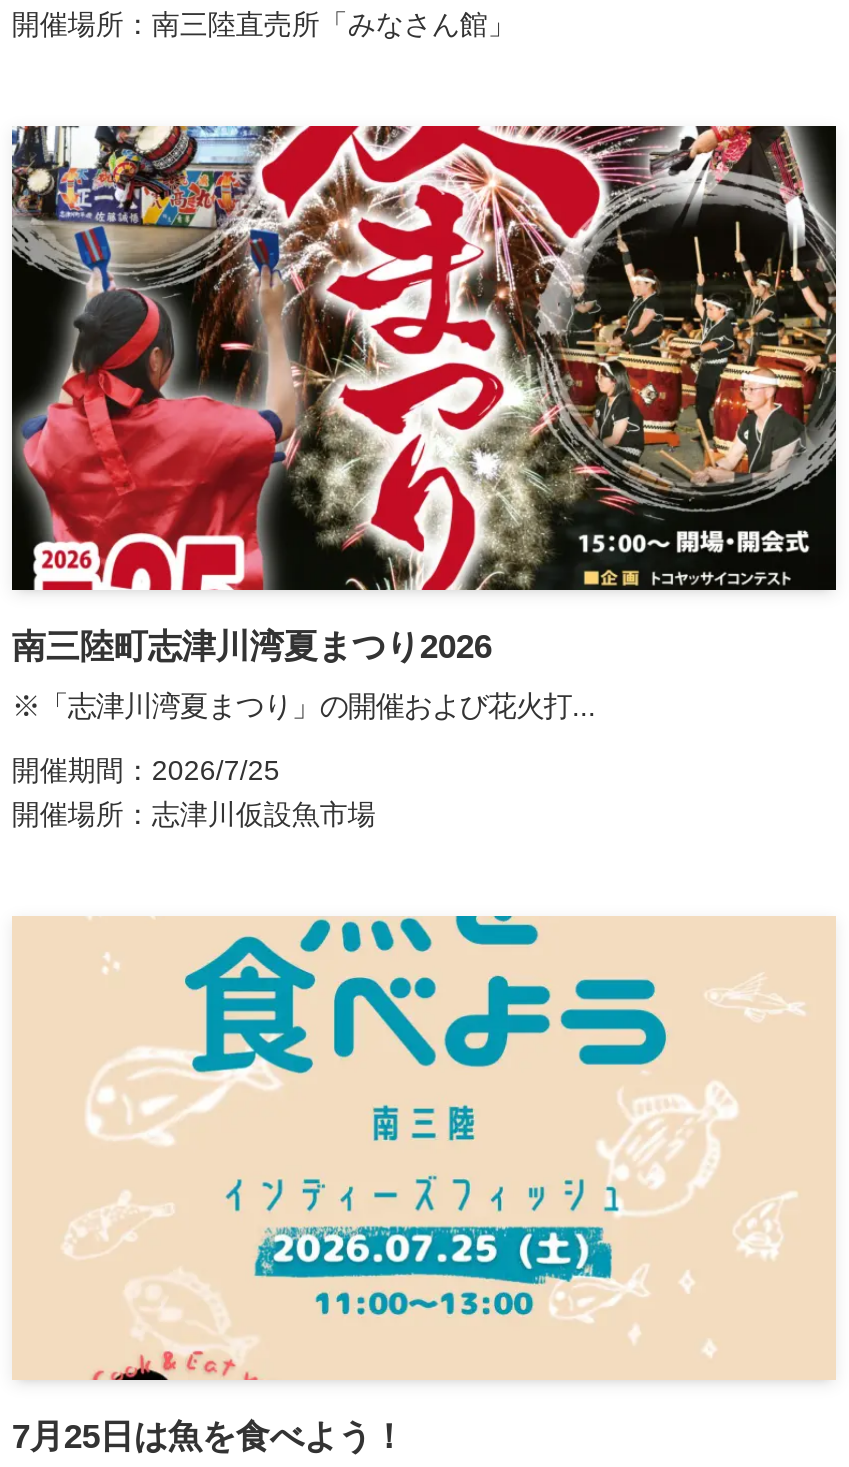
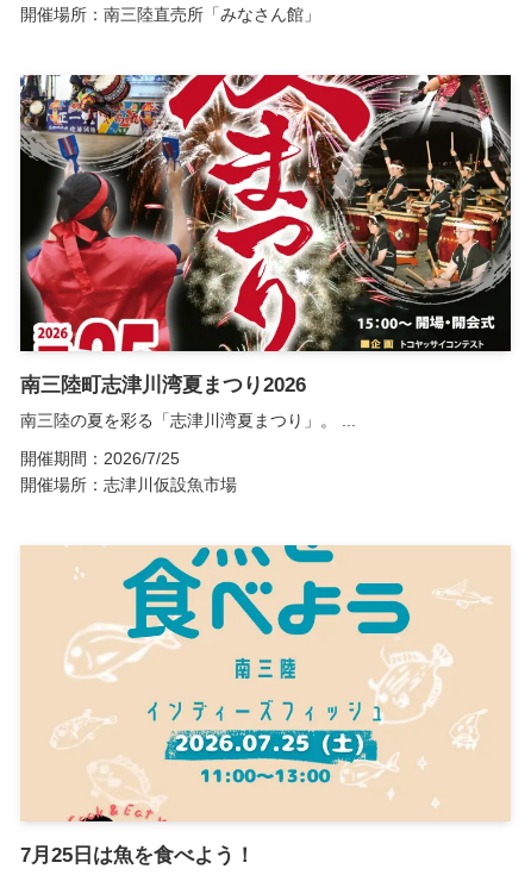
[12,690,596,722] ※「志津川湾夏まつり」の開催および花火打... -> [20,411,356,430] 南三陸の夏を彩る「志津川湾夏まつり」。 ...

